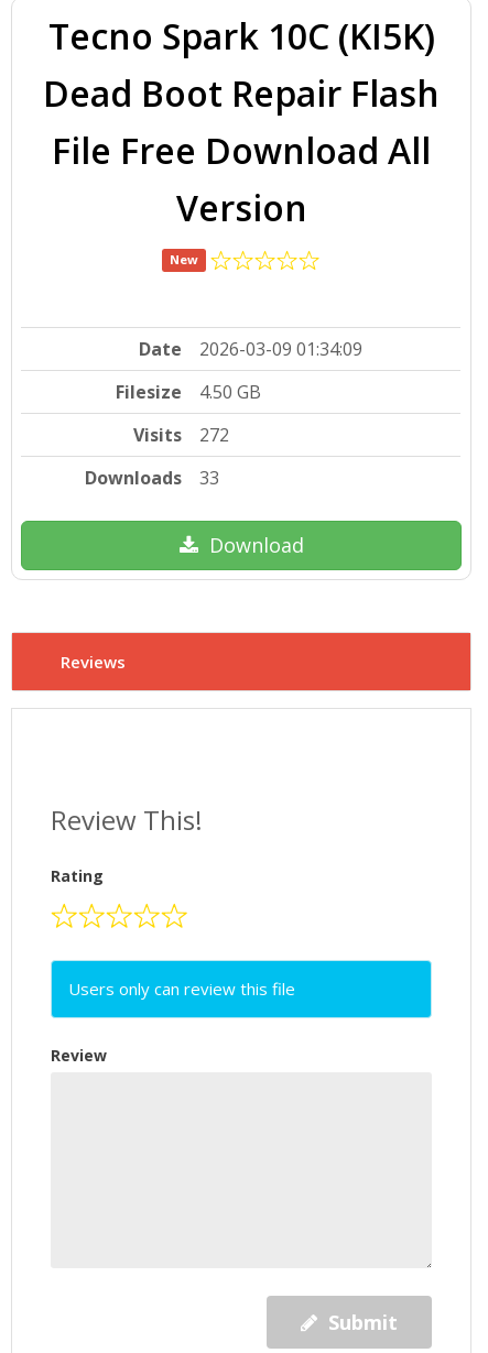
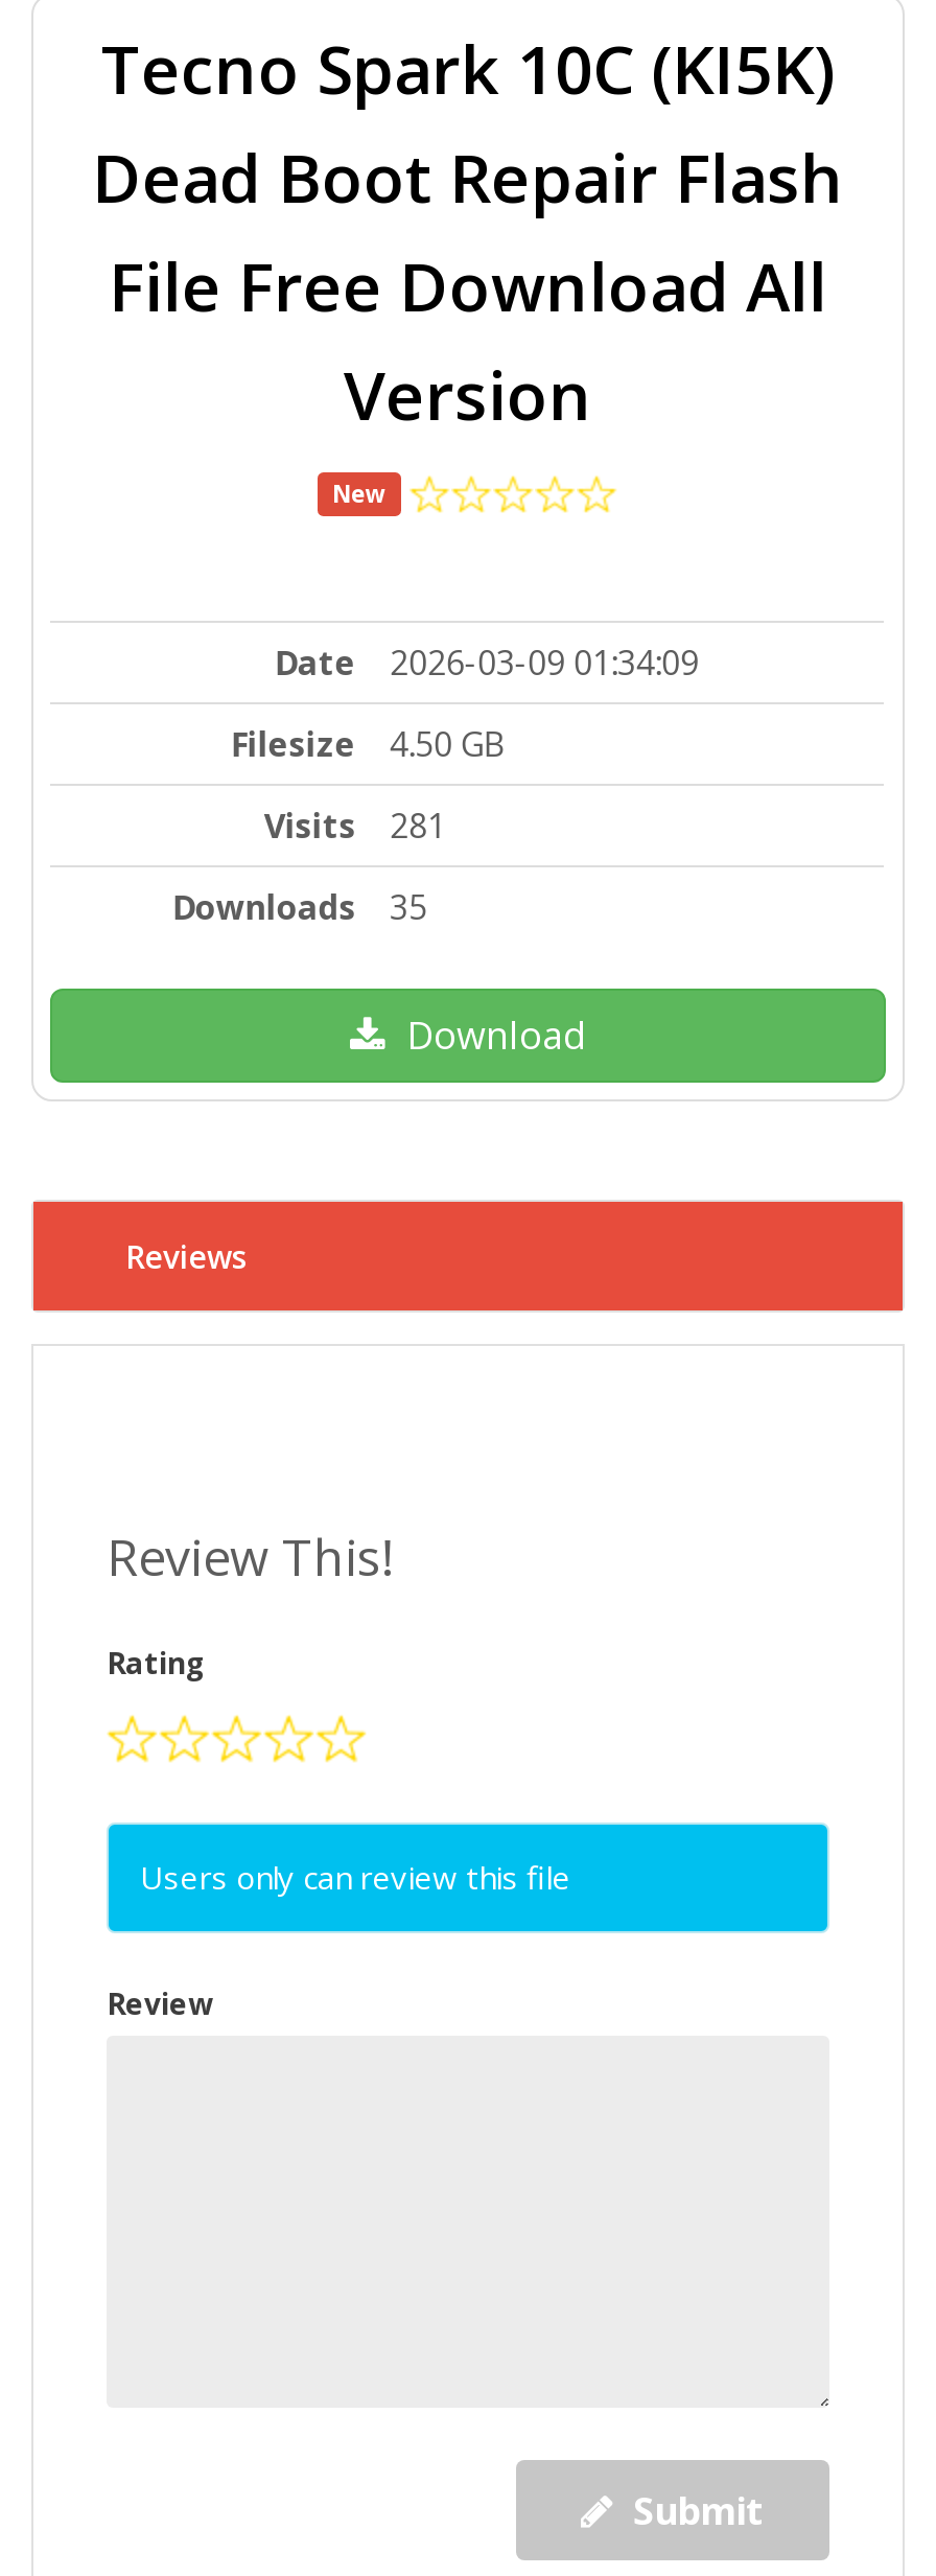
[134,422,230,446] Visits 272 -> [264,802,446,848] Visits 281
[85,465,220,489] Downloads 33 -> [172,883,427,929] Downloads 35

